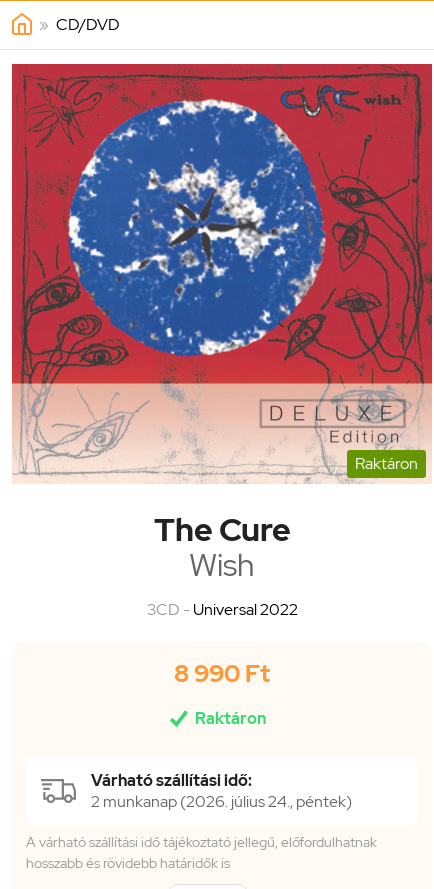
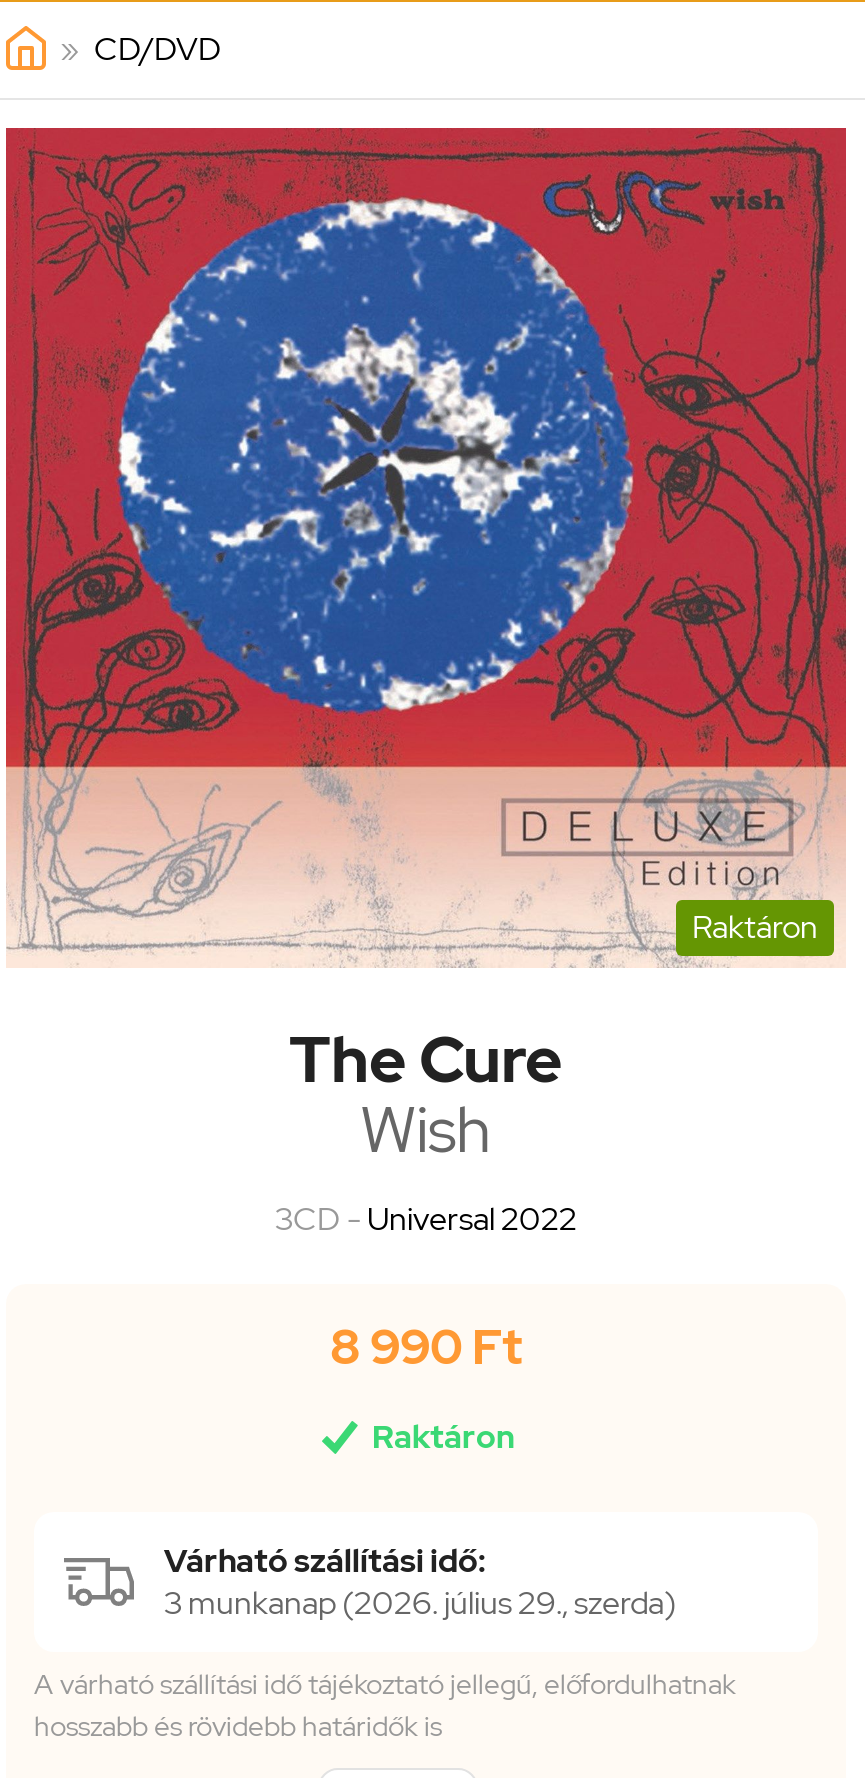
[91,791,352,812] 2 munkanap (2026. július 24., péntek) -> [164,1582,676,1624] 3 munkanap (2026. július 29., szerda)

